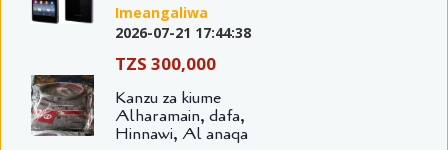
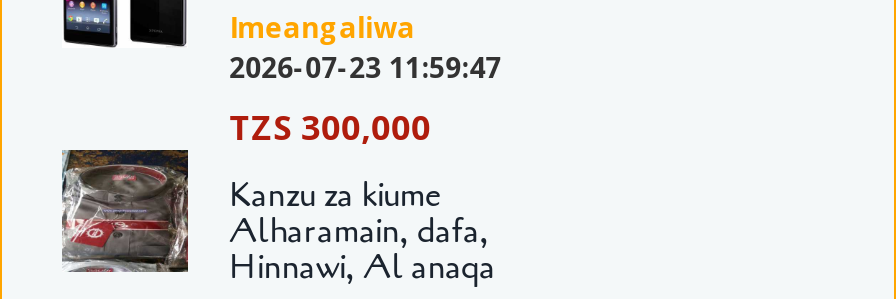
[115,23,251,42] 2026-07-21 17:44:38 -> [229,47,501,85] 2026-07-23 11:59:47

